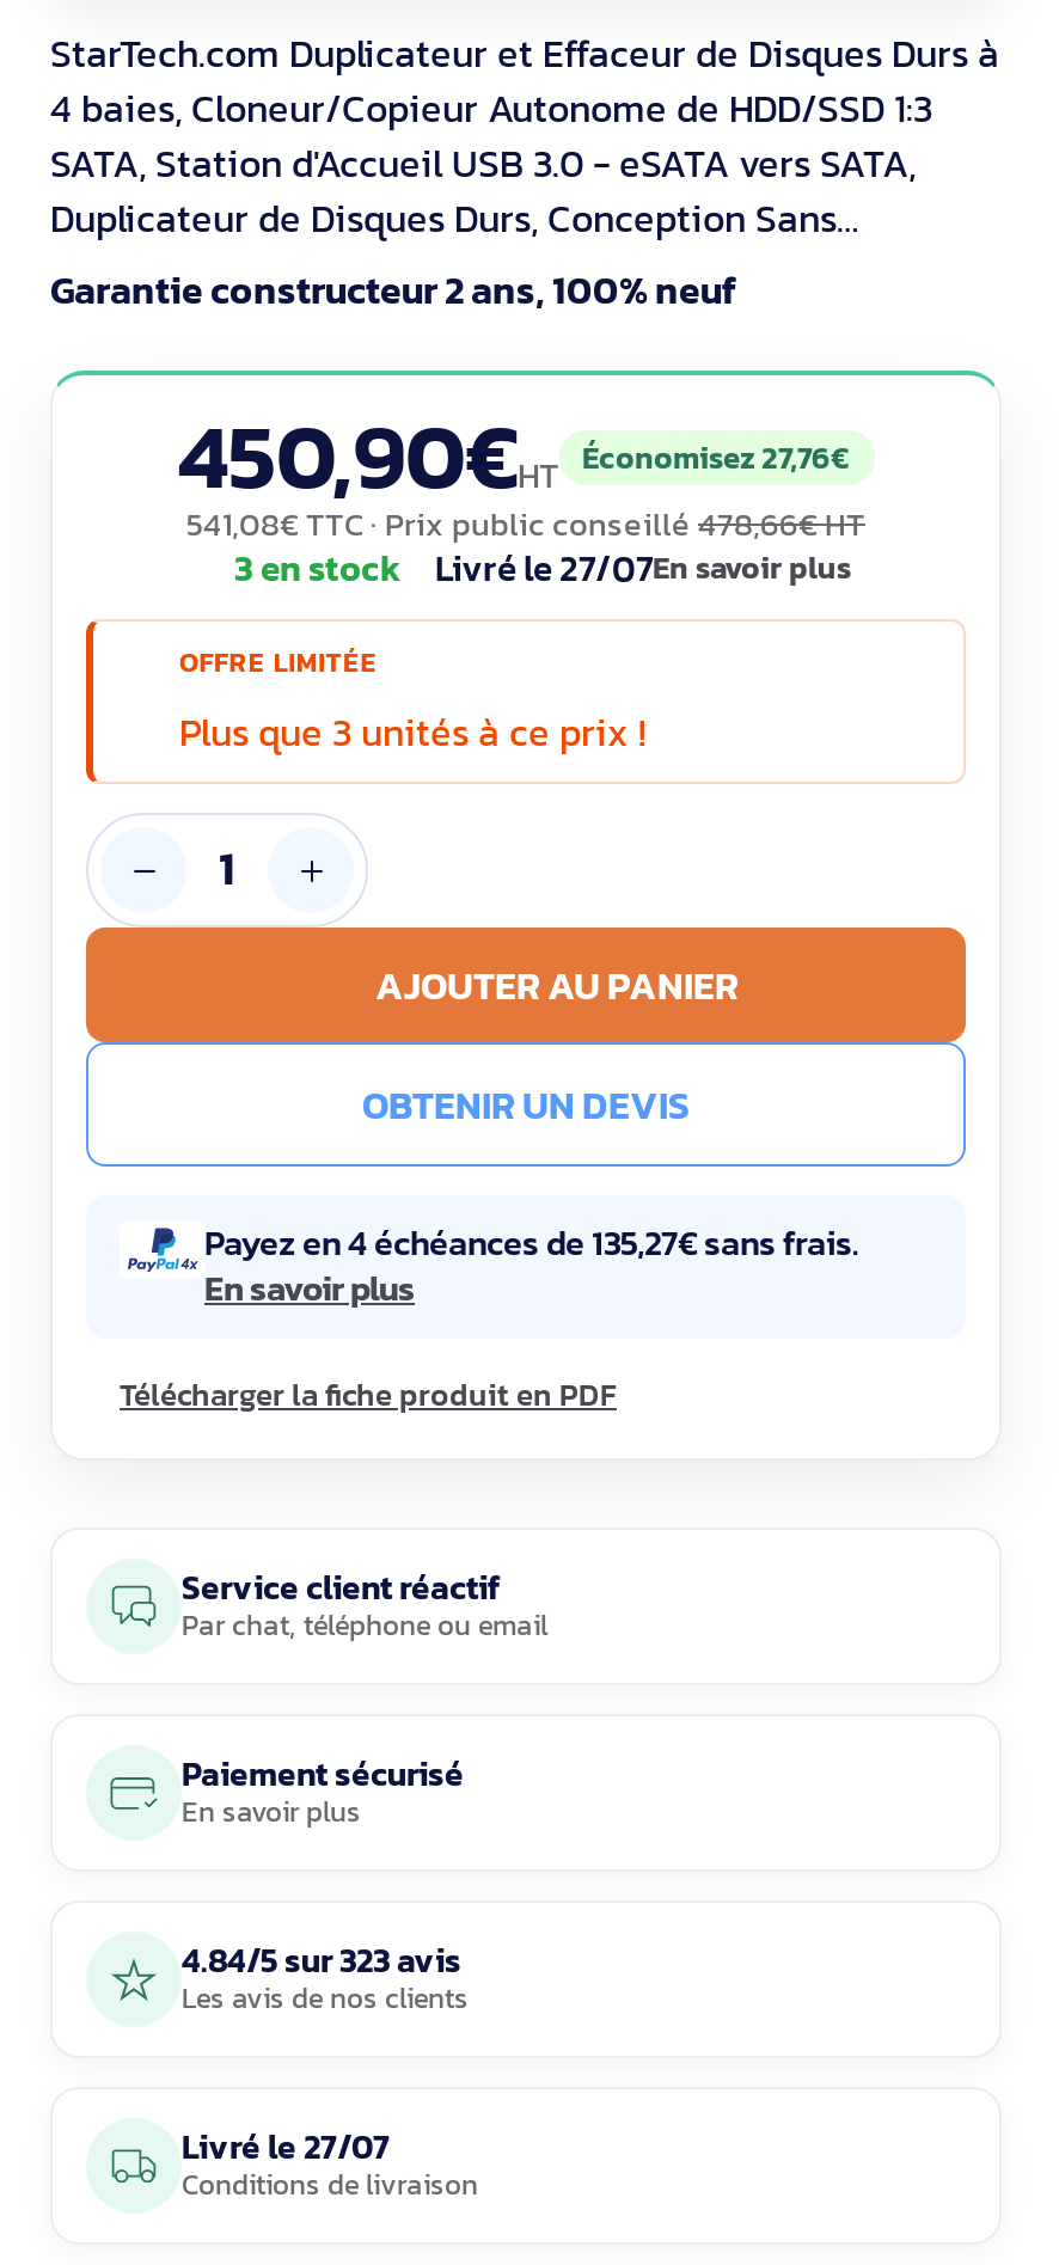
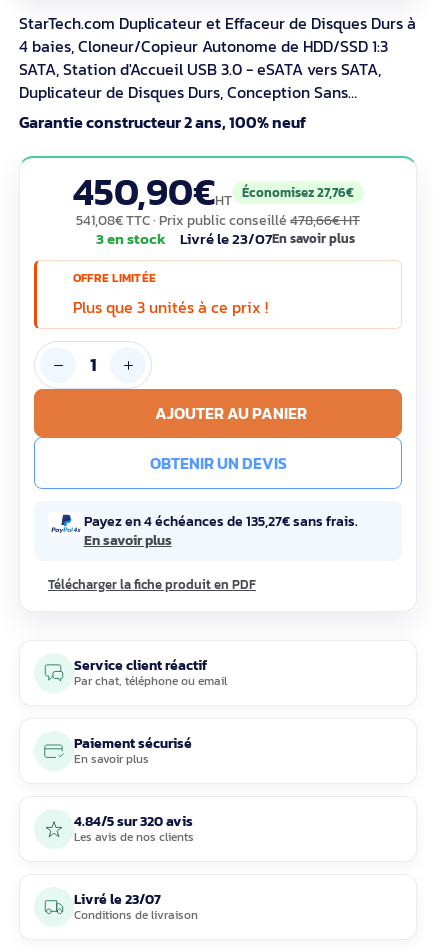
[435,540,851,595] Livré le 27/07En savoir plus -> [179,227,354,250] Livré le 23/07En savoir plus
[182,1936,461,1987] 4.84/5 sur 323 avis -> [74,811,193,832] 4.84/5 sur 320 avis
[182,2123,390,2173] Livré le 27/07 -> [74,889,161,910] Livré le 23/07

